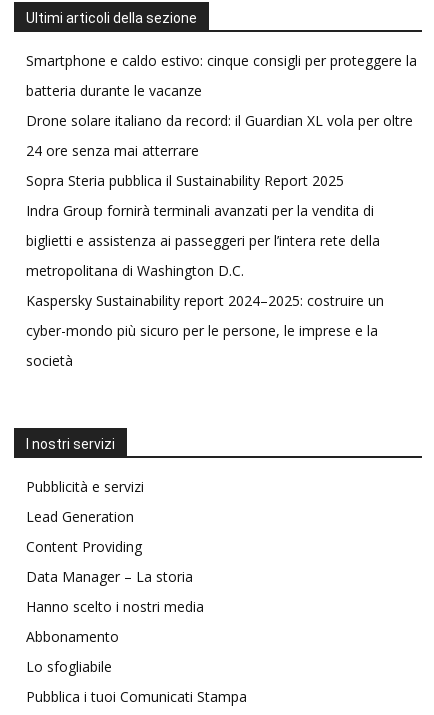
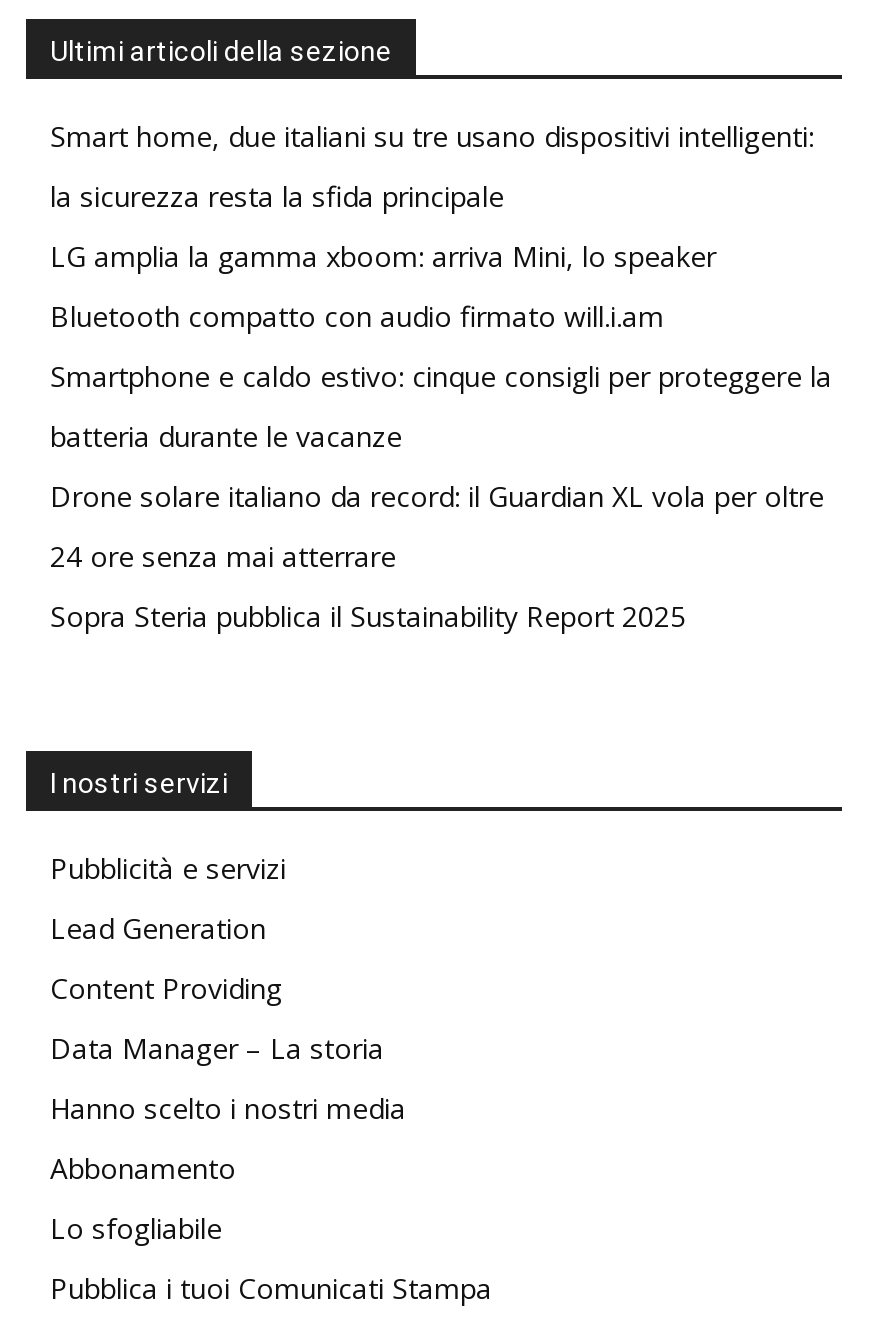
none -> [50,117,814,335] Smart home, due italiani su tre usano dispositivi intelligenti: | la sicurezza resta la sfida principale | LG amplia la gamma xboom: arriva Mini, lo speaker | Bluetooth compatto con audio firmato will.i.am
moved [26,51,417,190] -> [50,357,832,635]: Smartphone e caldo estivo: cinque consigli per proteggere la | batteria durante le vacanze | Drone solare italiano da record: il Guardian XL vola per oltre | 24 ore senza mai atterrare | Sopra Steria pubblica il Sustainability Report 2025
[26,201,384,370] Indra Group fornirà terminali avanzati per la vendita di | biglietti e assistenza ai passeggeri per l’intera rete della | metropolitana di Washington D.C. | Kaspersky Sustainability report 2024–2025: costruire un | cyber-mondo più sicuro per le persone, le imprese e la | società -> none

